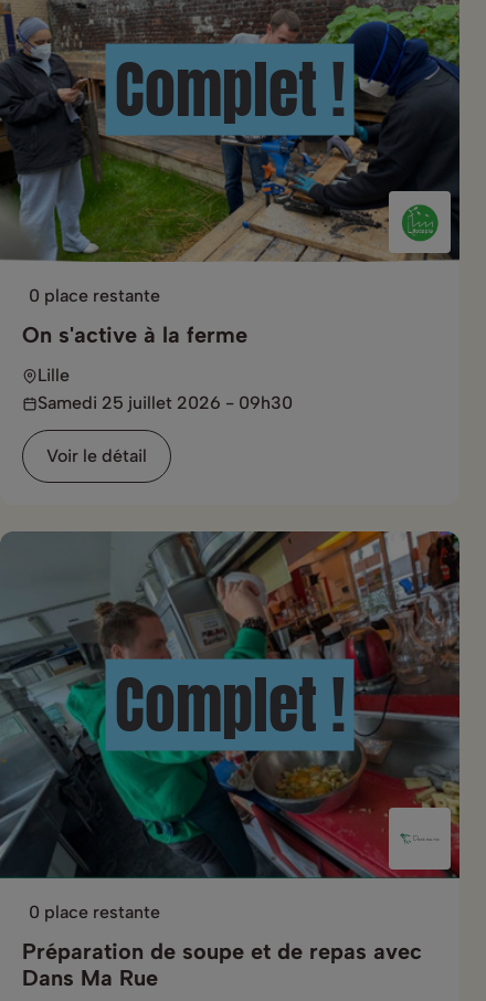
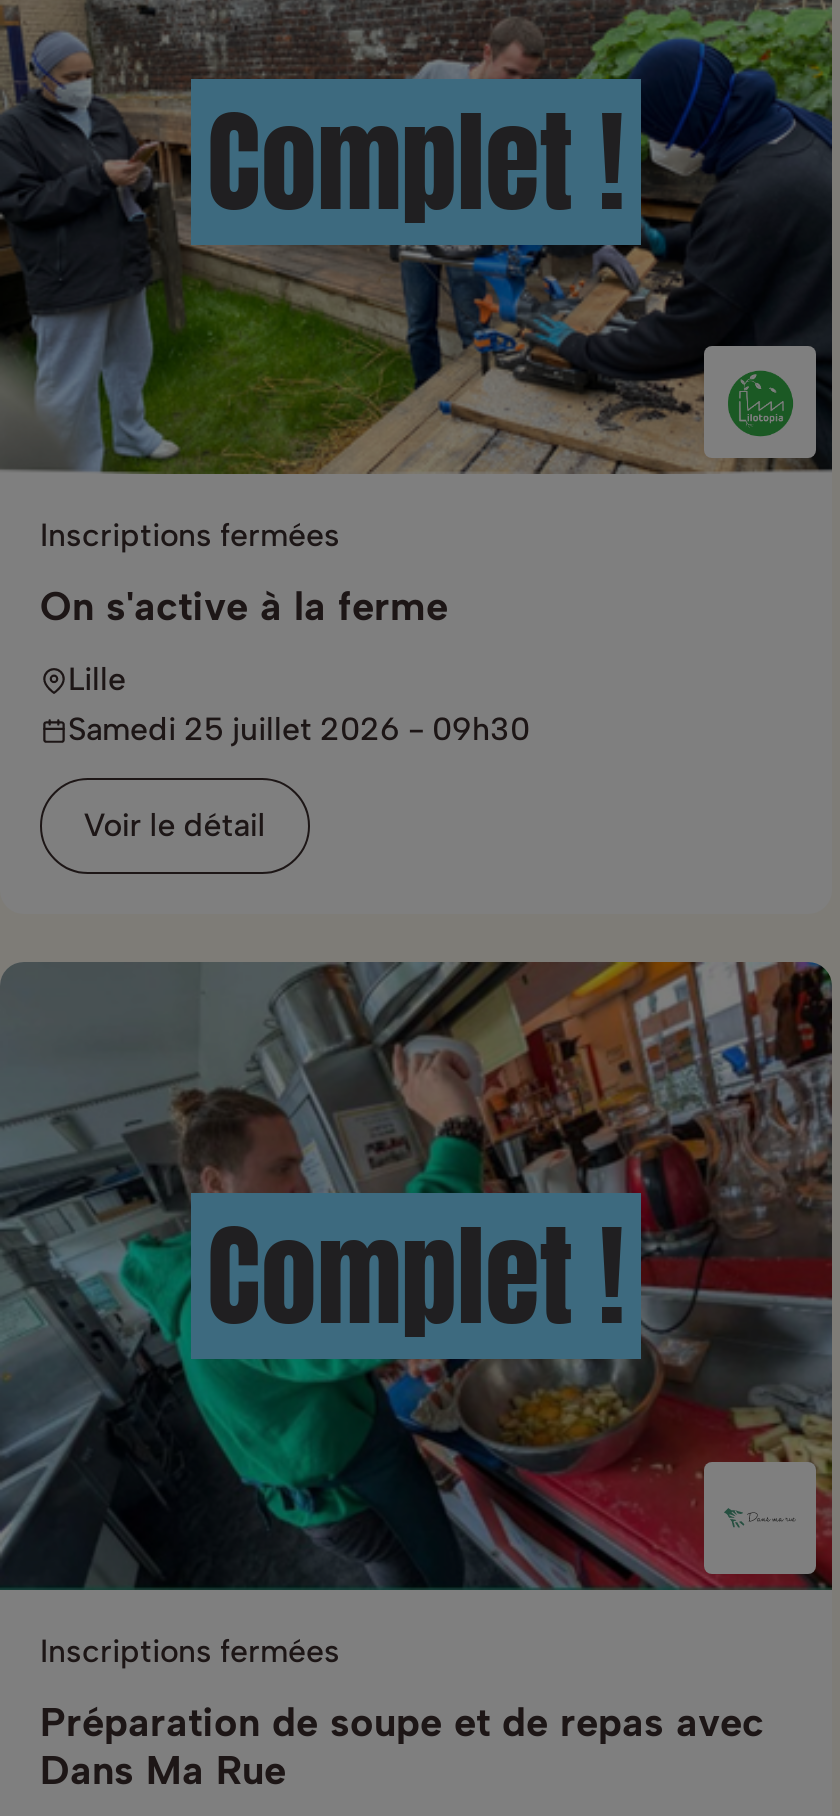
[29,285,160,306] 0 place restante -> [40,517,340,555] Inscriptions fermées
[29,901,160,922] 0 place restante -> [40,1631,340,1669] Inscriptions fermées

